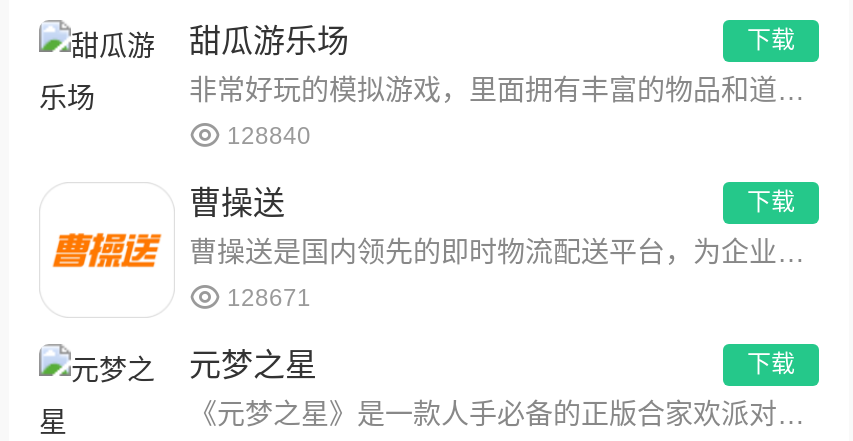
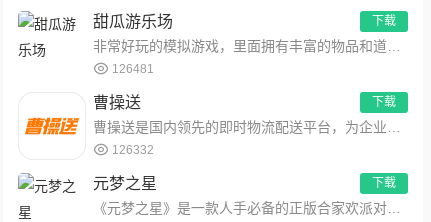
[221,122,311,150] 128840 -> [109,62,154,76] 126481
[221,284,311,312] 128671 -> [109,143,154,157] 126332

